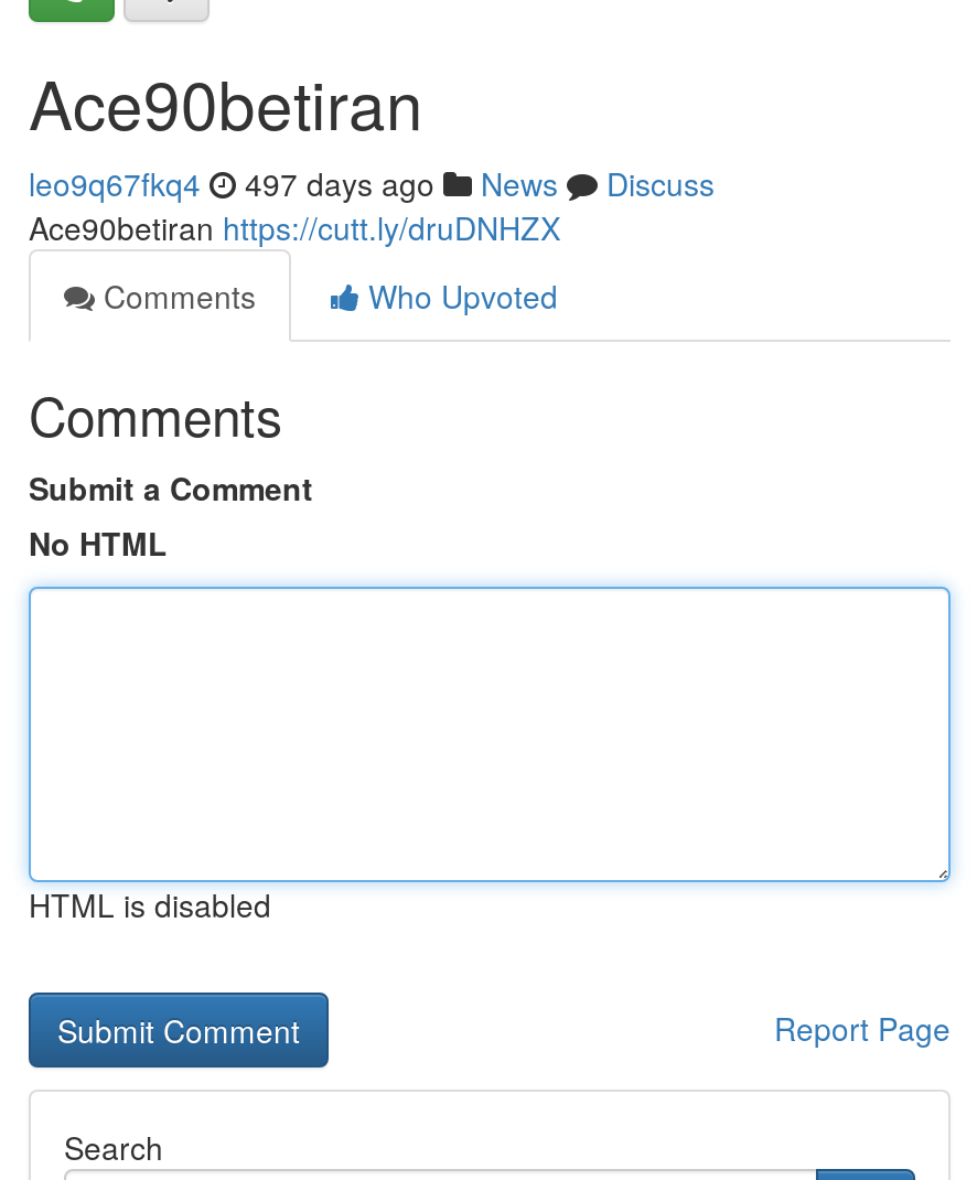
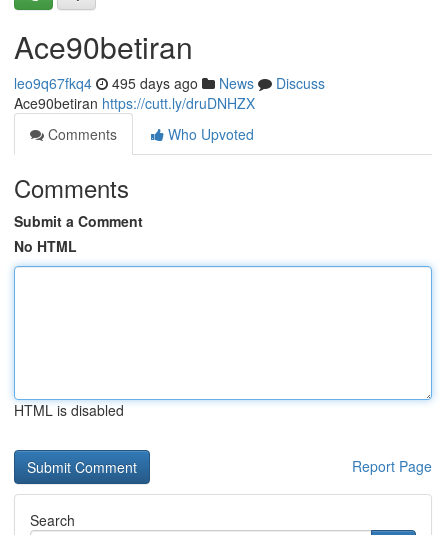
[29,161,715,205] leo9q67fkq4 497 days ago News Discuss -> [14,73,325,93] leo9q67fkq4 495 days ago News Discuss

